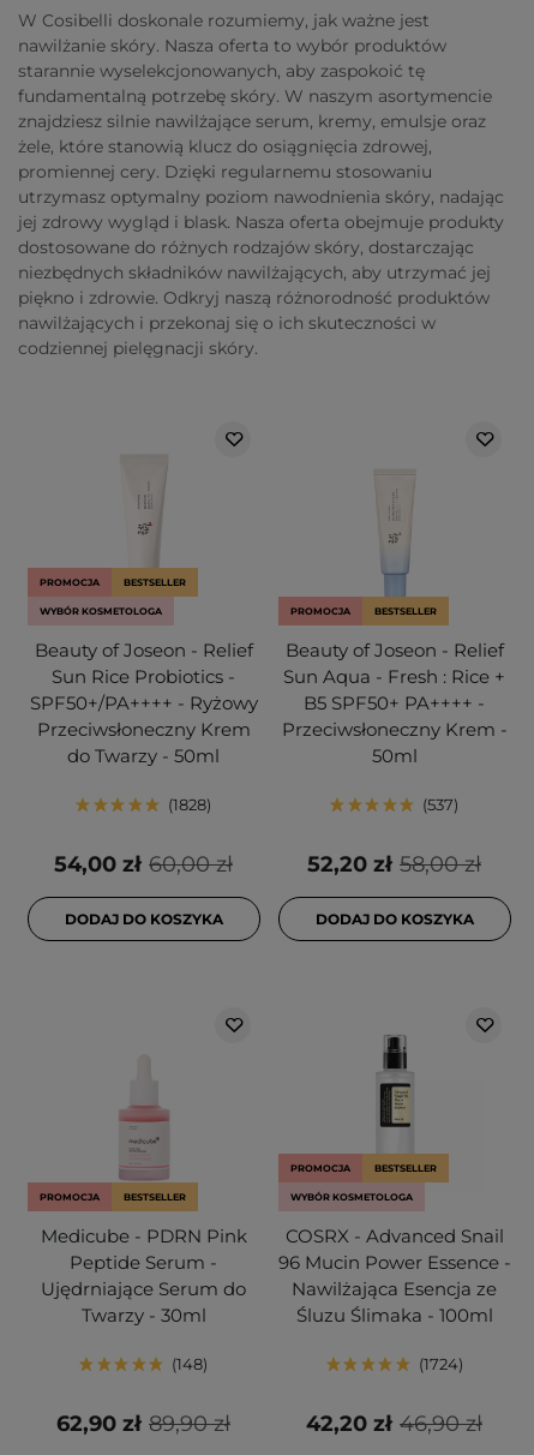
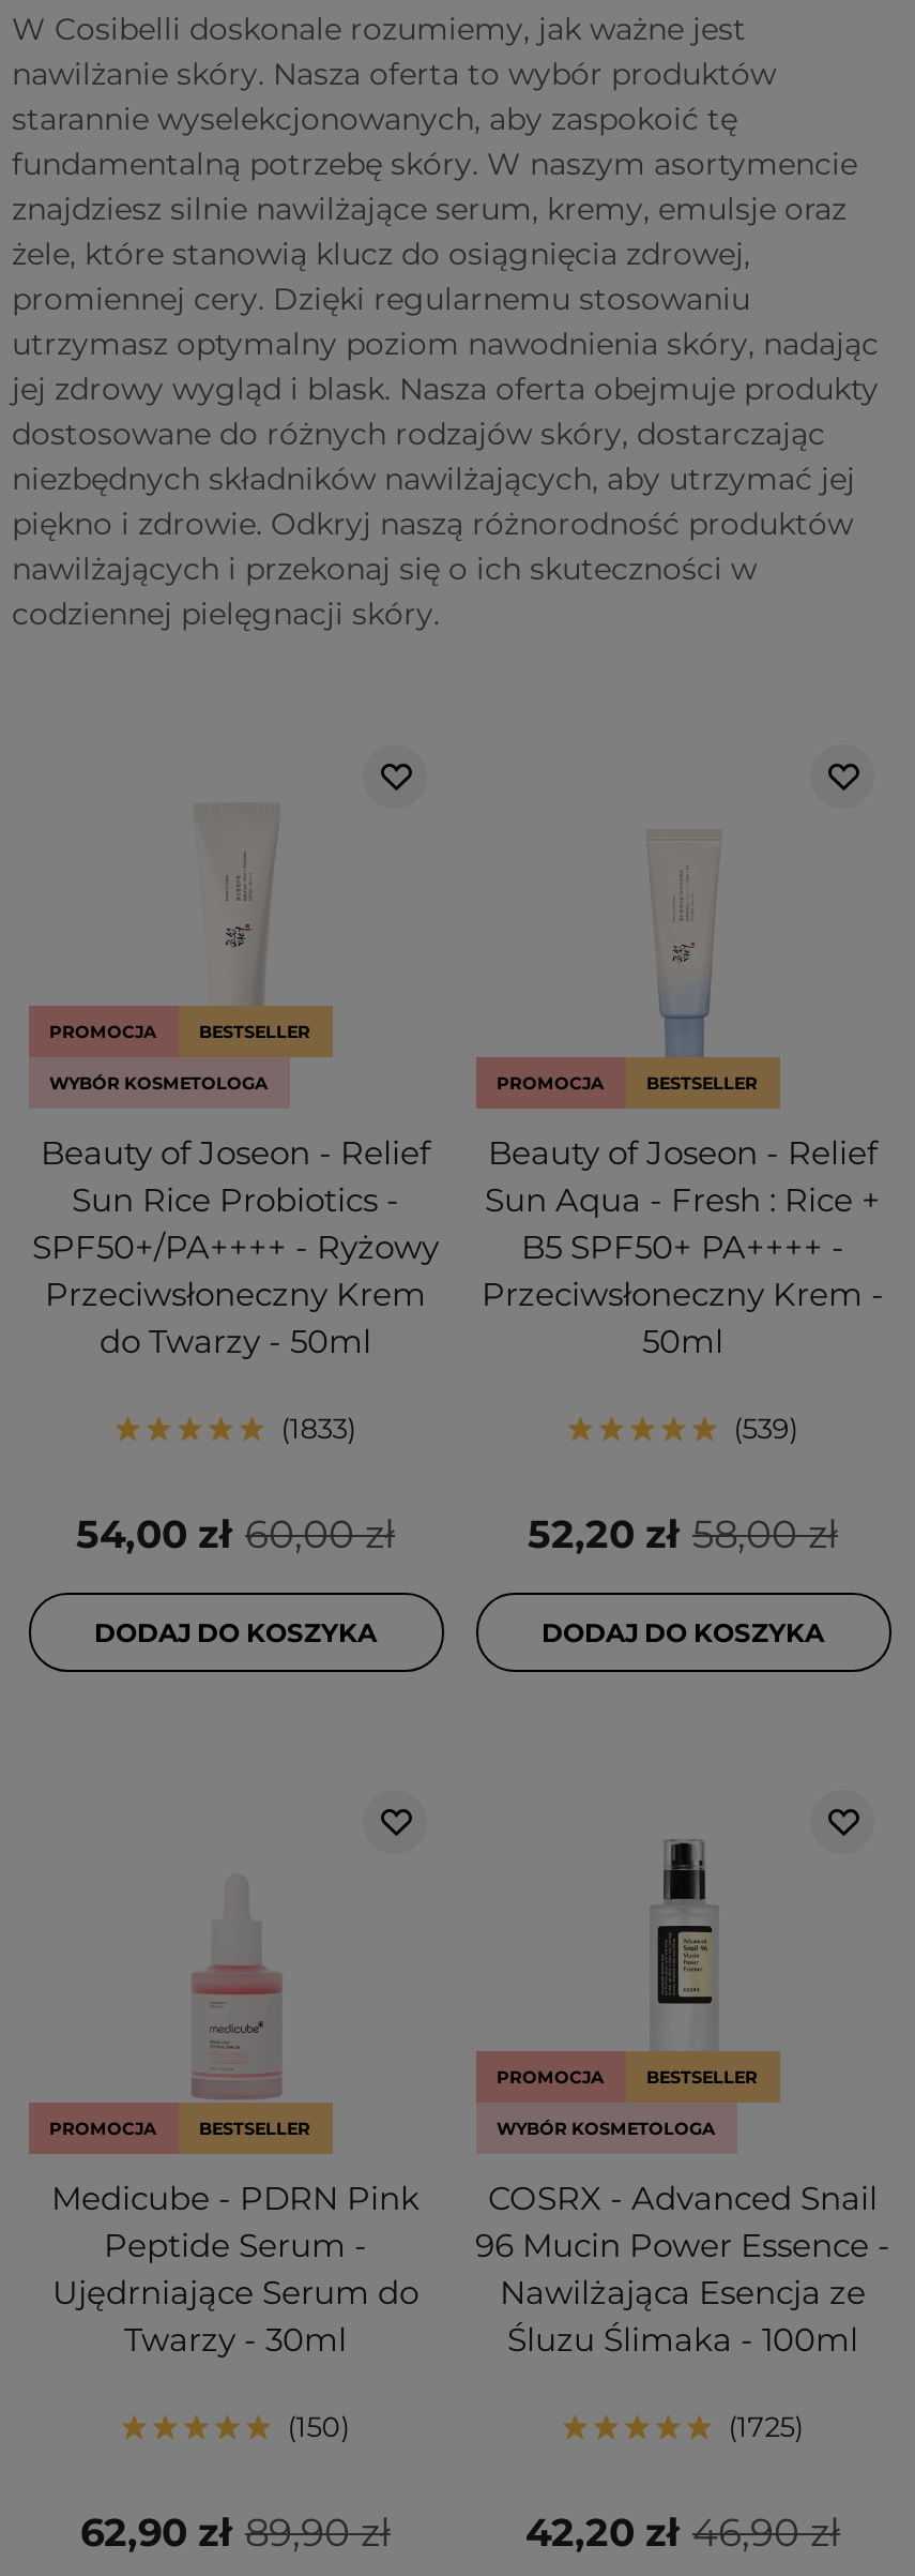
[173,795,207,815] 1828 -> [290,1412,347,1446] 1833
[427,795,454,815] 537 -> [742,1412,789,1446] 539
[177,1355,203,1374] 148 -> [296,2410,341,2444] 150
[423,1355,458,1374] 1724 -> [737,2410,795,2444] 1725

